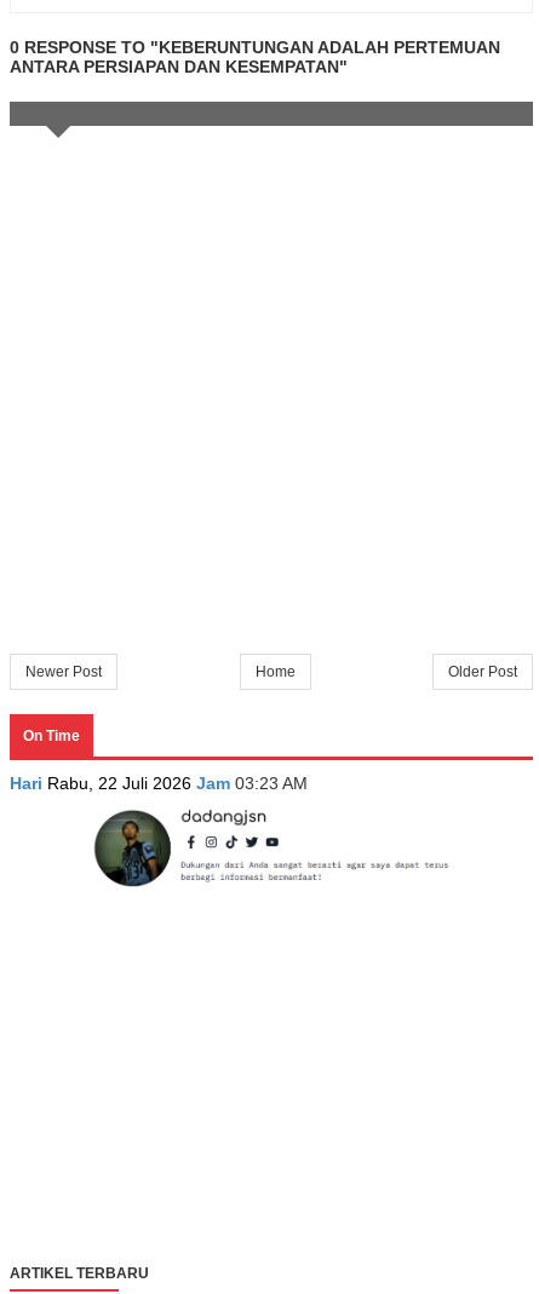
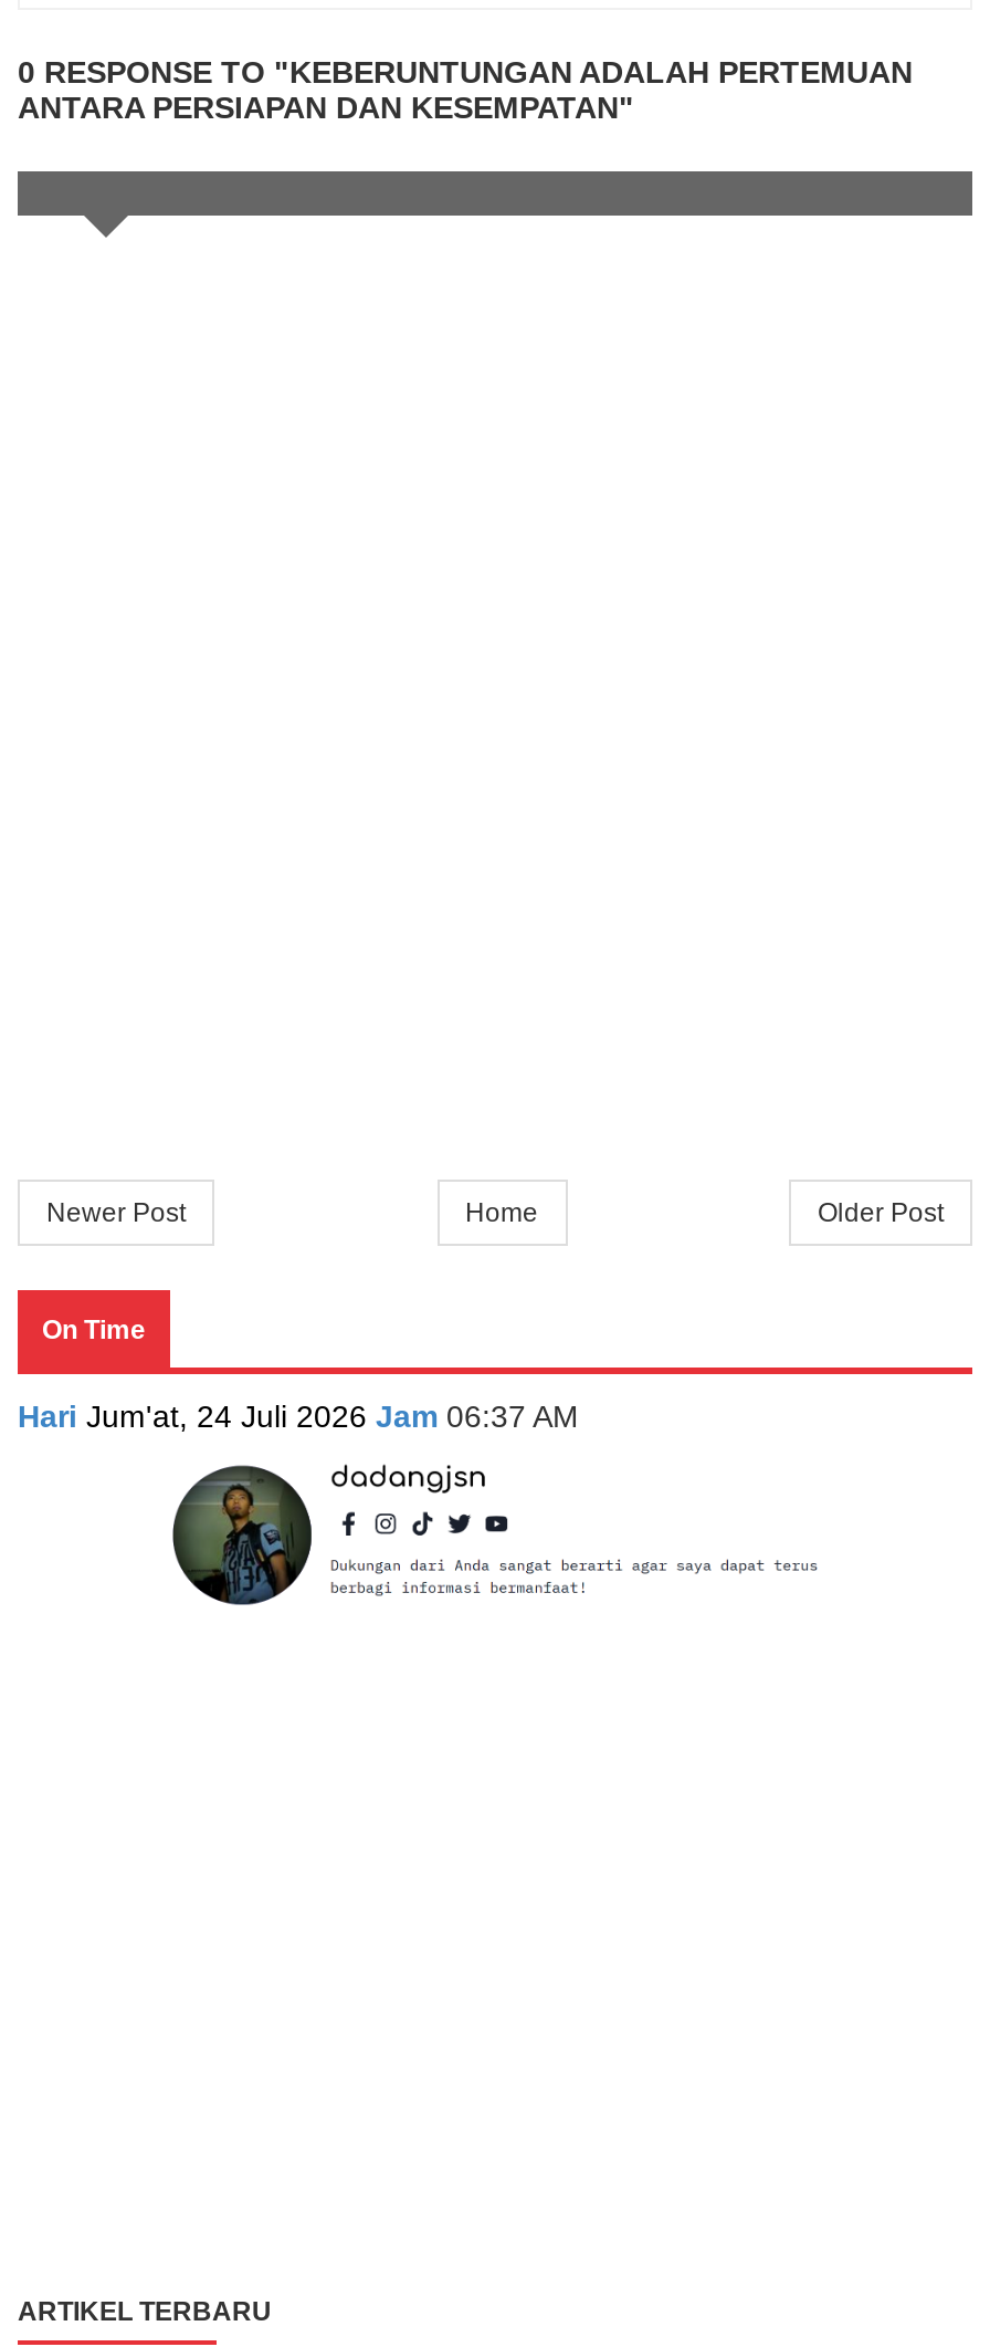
[10,773,308,792] Hari Rabu, 22 Juli 2026 Jam 03:23 AM -> [18,1398,579,1433] Hari Jum'at, 24 Juli 2026 Jam 06:37 AM

